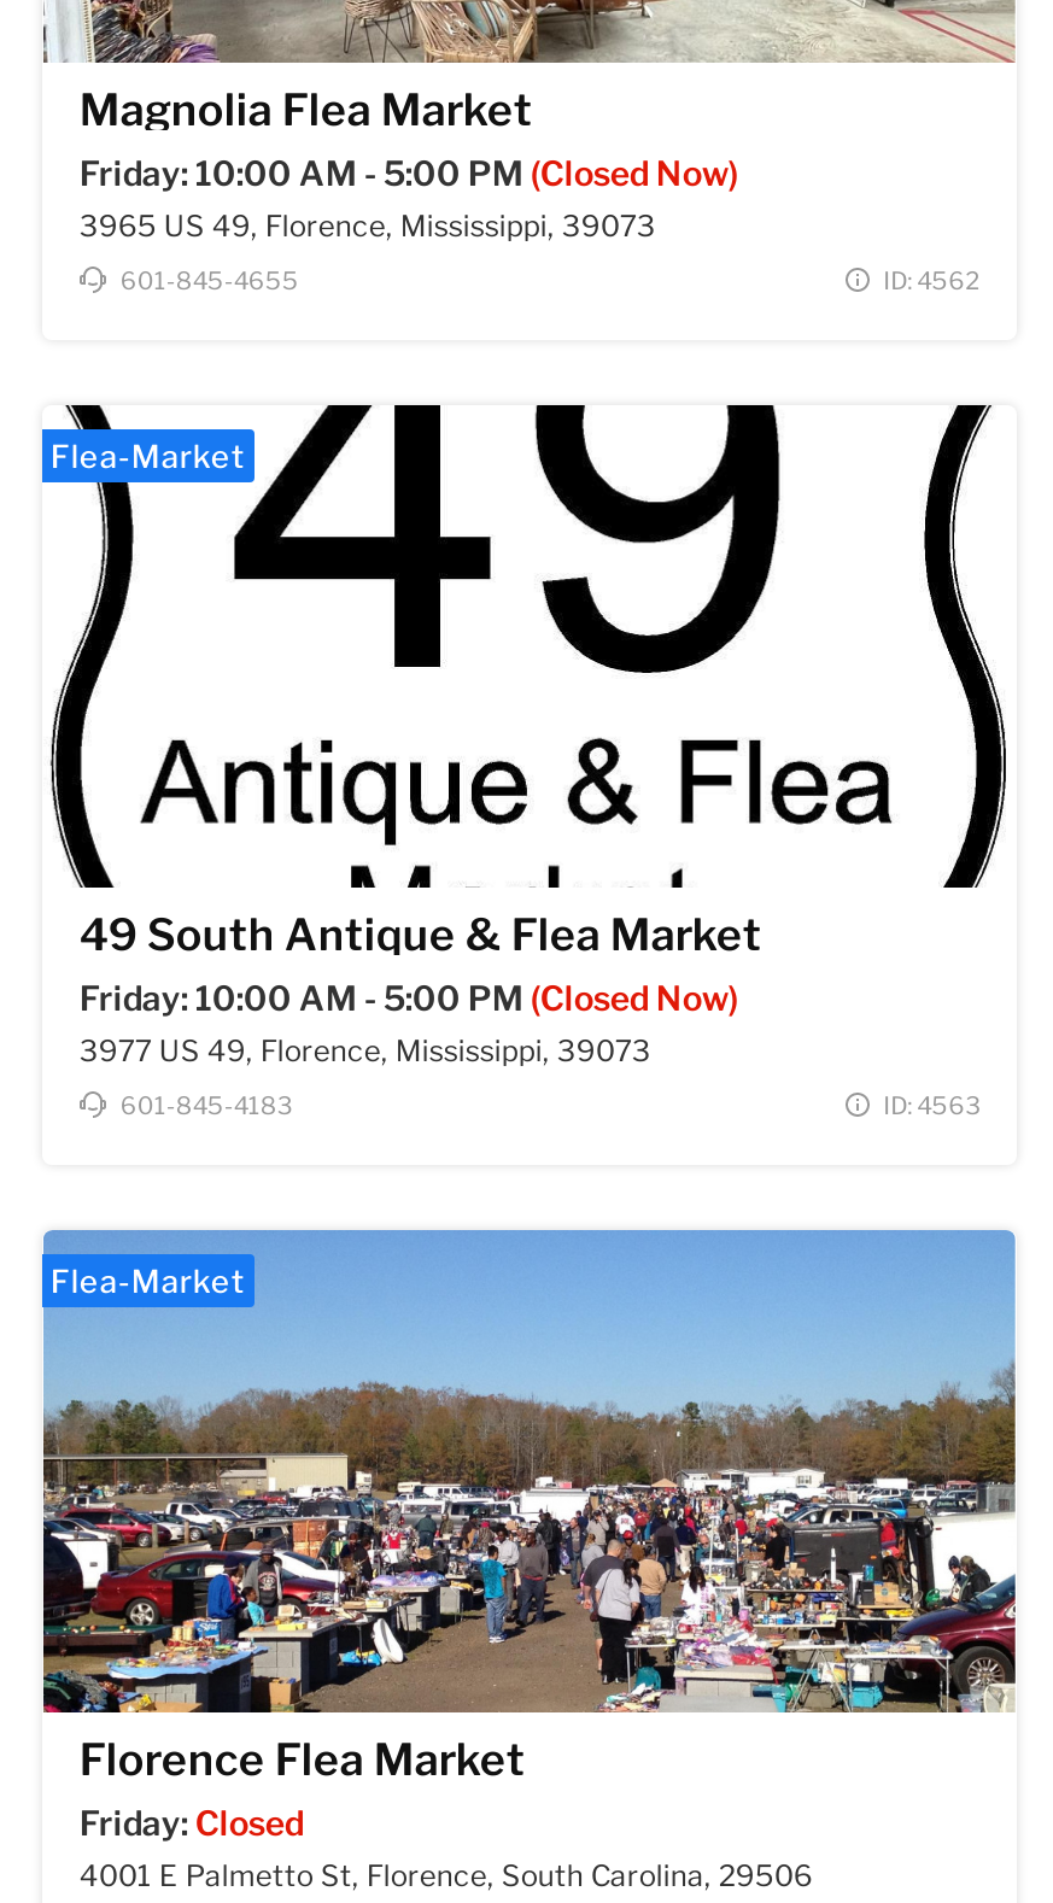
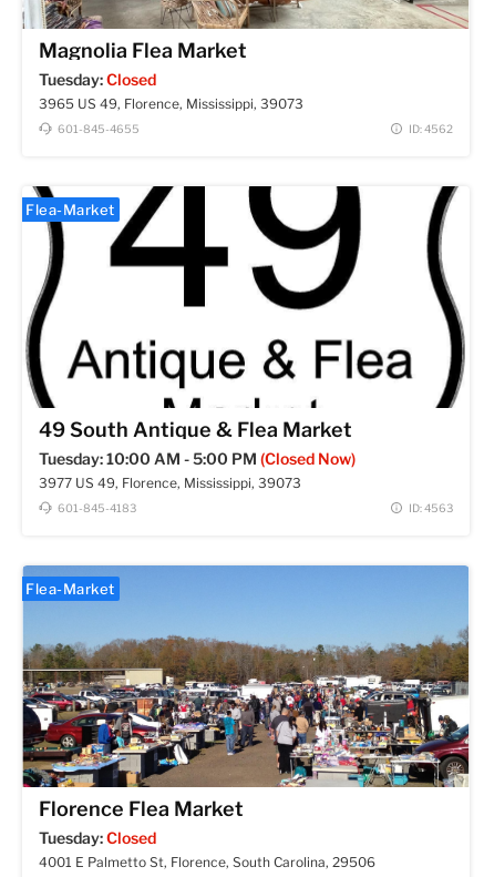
[79,152,738,193] Friday: 10:00 AM - 5:00 PM (Closed Now) -> [39,70,157,89] Tuesday: Closed
[79,976,738,1017] Friday: 10:00 AM - 5:00 PM (Closed Now) -> [39,449,356,468] Tuesday: 10:00 AM - 5:00 PM (Closed Now)
[79,1801,304,1842] Friday: Closed -> [39,828,157,847] Tuesday: Closed

